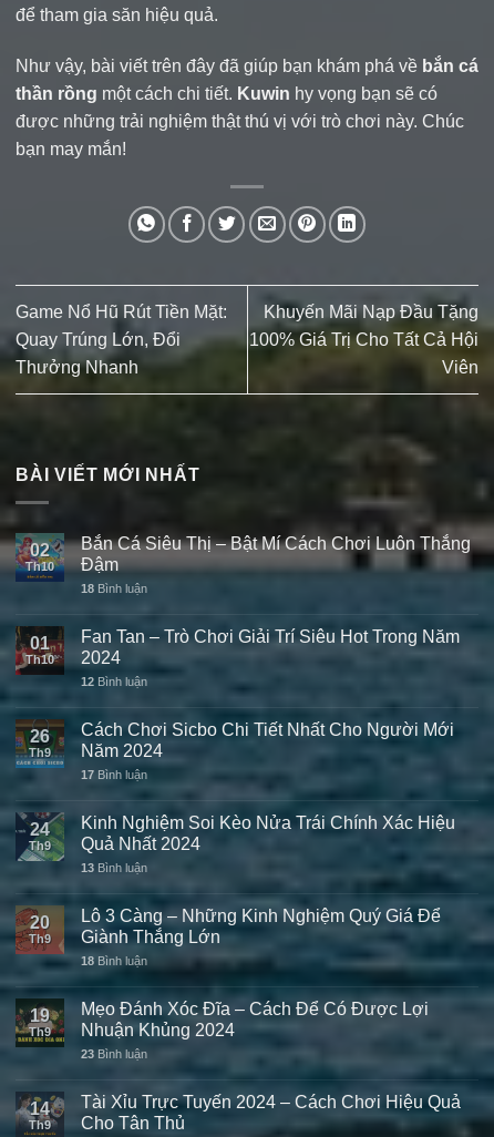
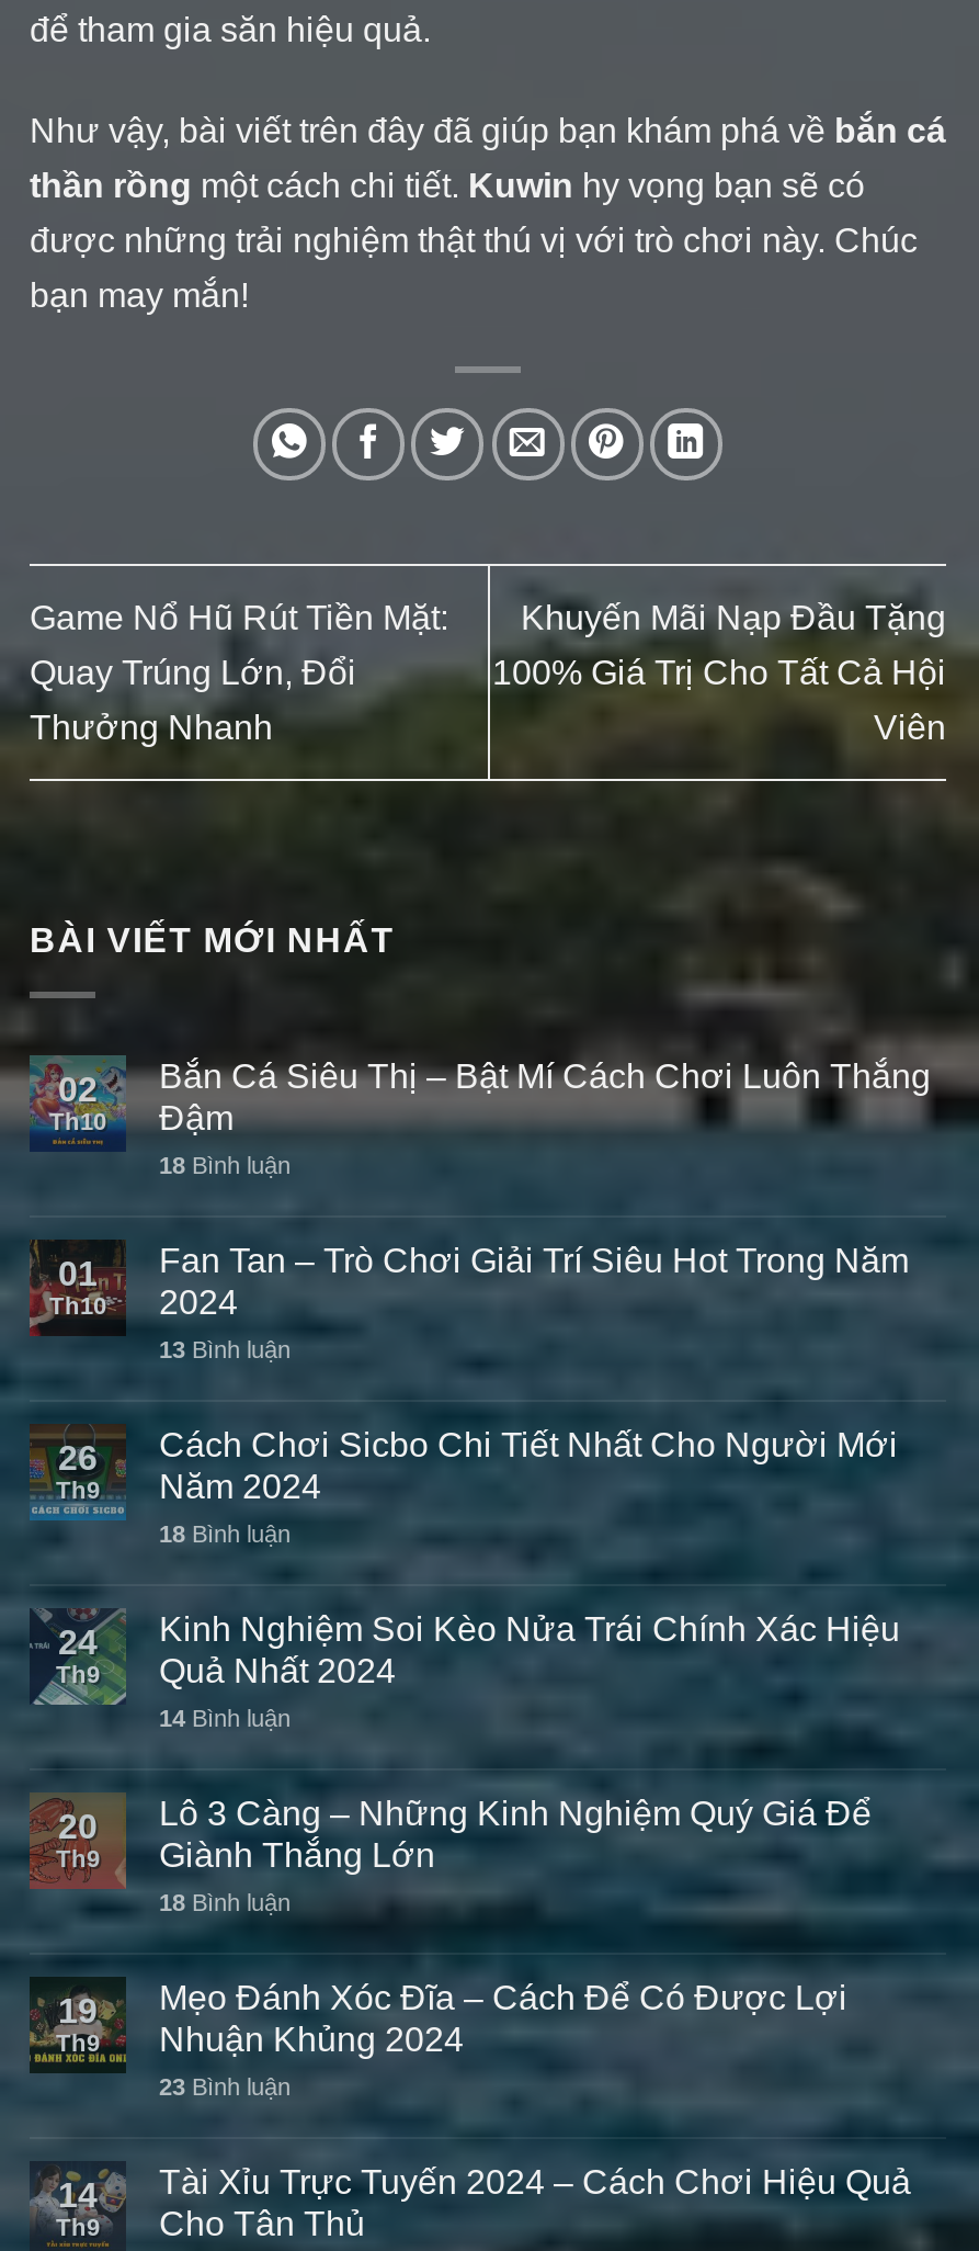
[81,674,147,688] 12 Bình luận -> [159,1335,291,1361] 13 Bình luận
[81,767,147,781] 17 Bình luận -> [159,1519,291,1546] 18 Bình luận
[81,861,147,874] 13 Bình luận -> [159,1704,291,1730] 14 Bình luận

